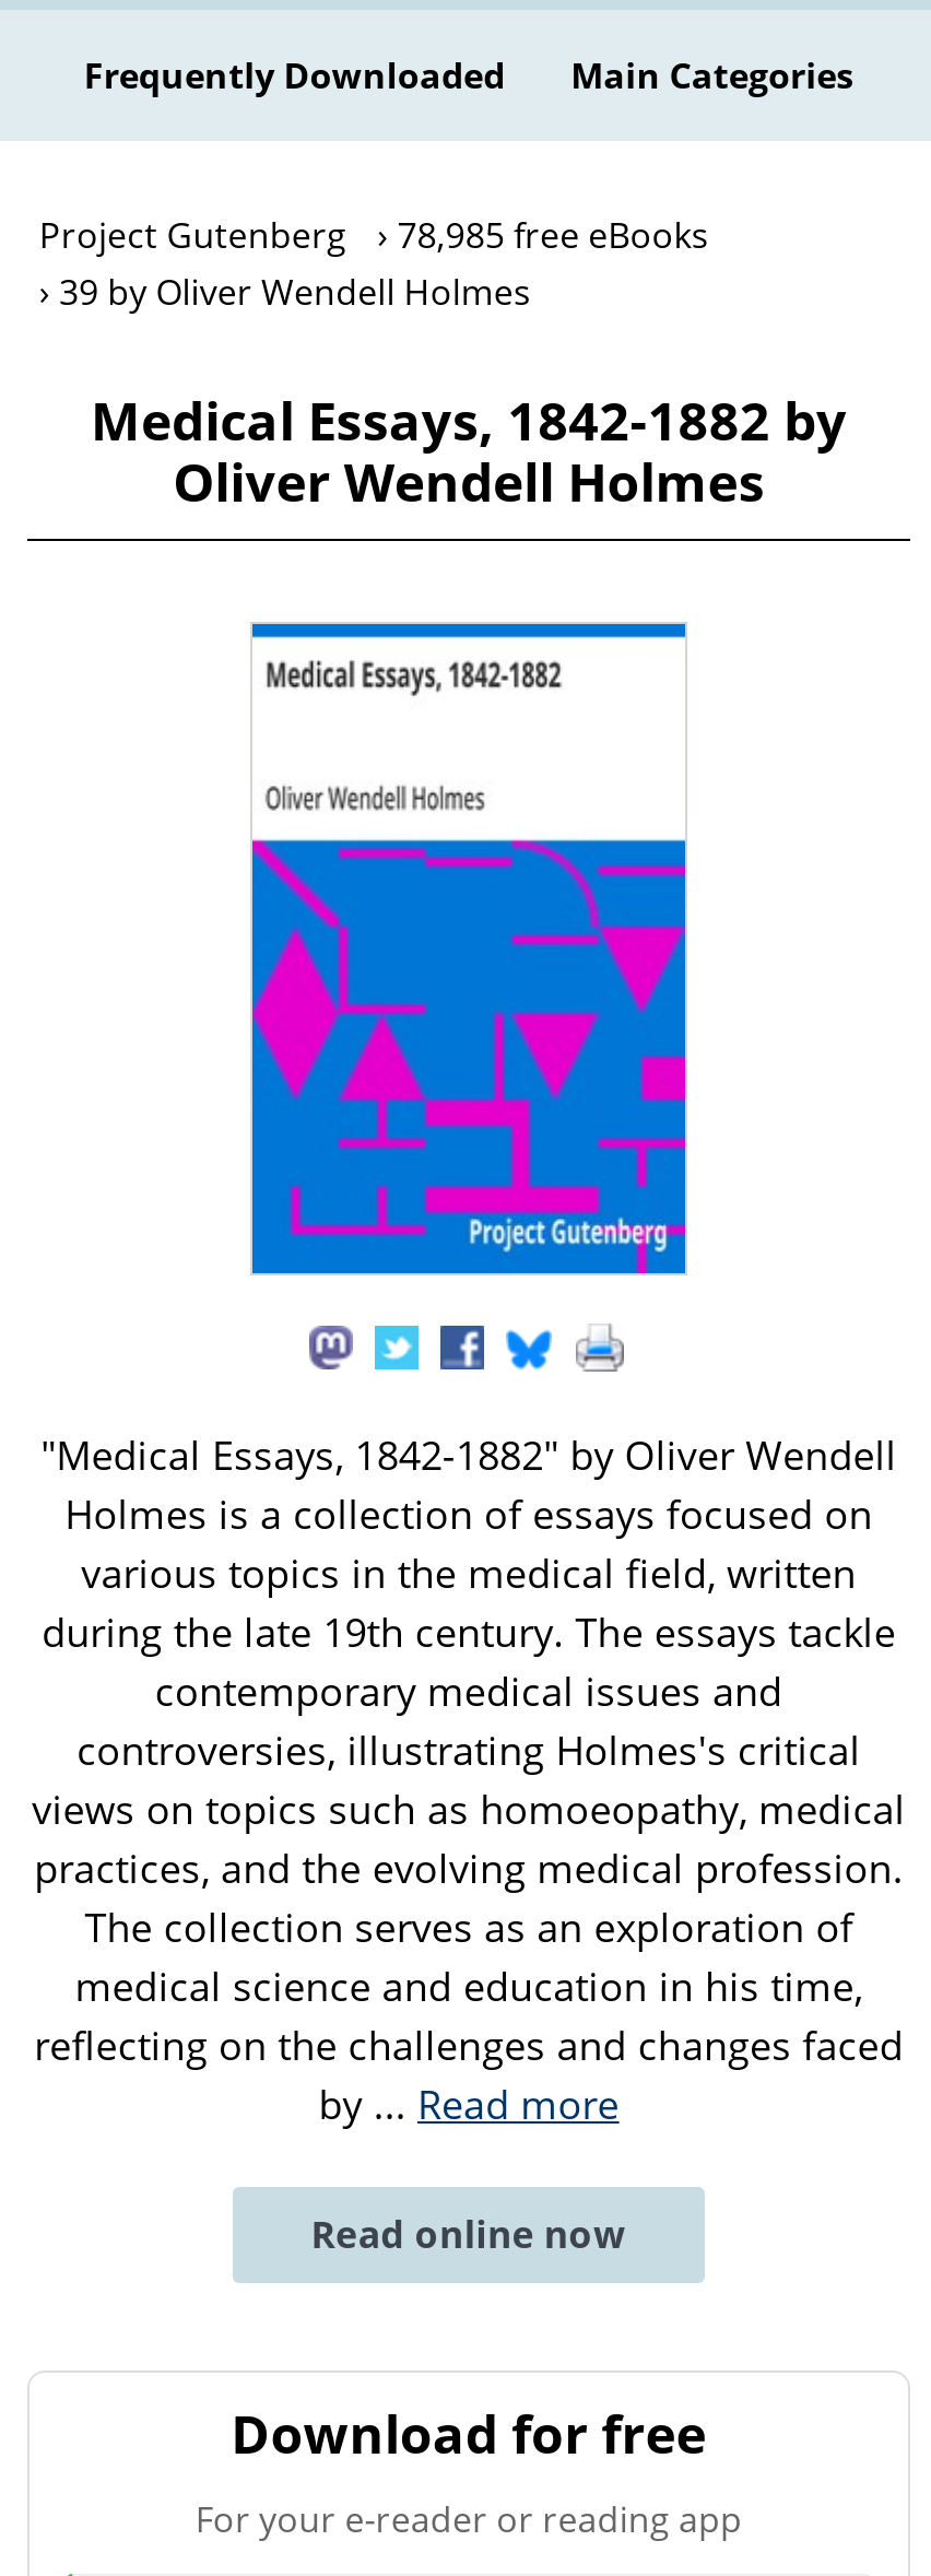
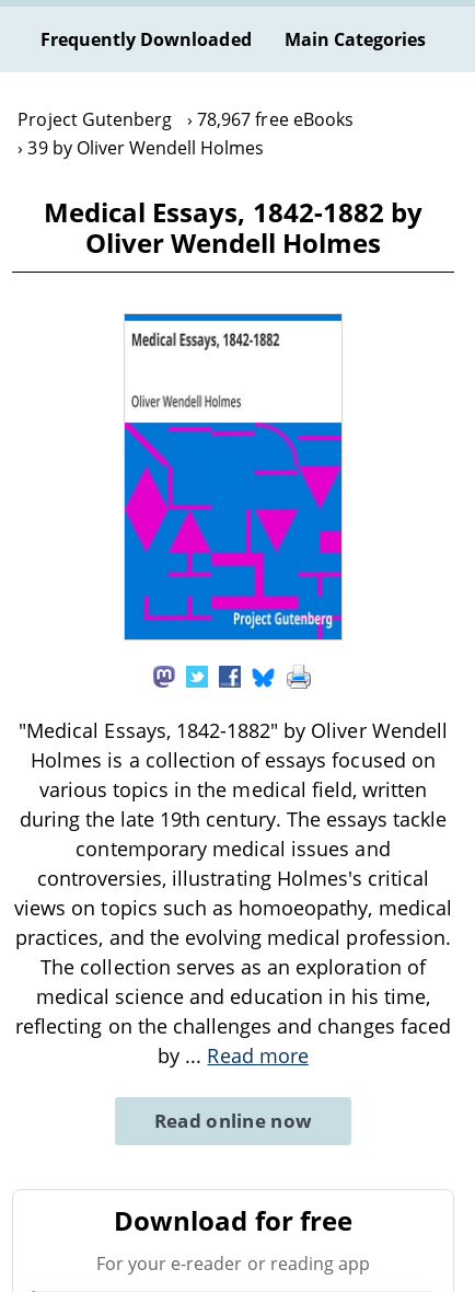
[39,211,709,259] Project Gutenberg 78,985 free eBooks -> [18,107,353,131] Project Gutenberg 78,967 free eBooks

